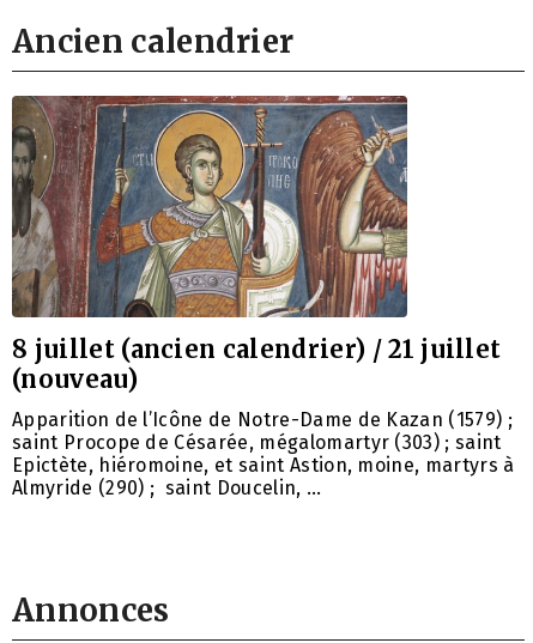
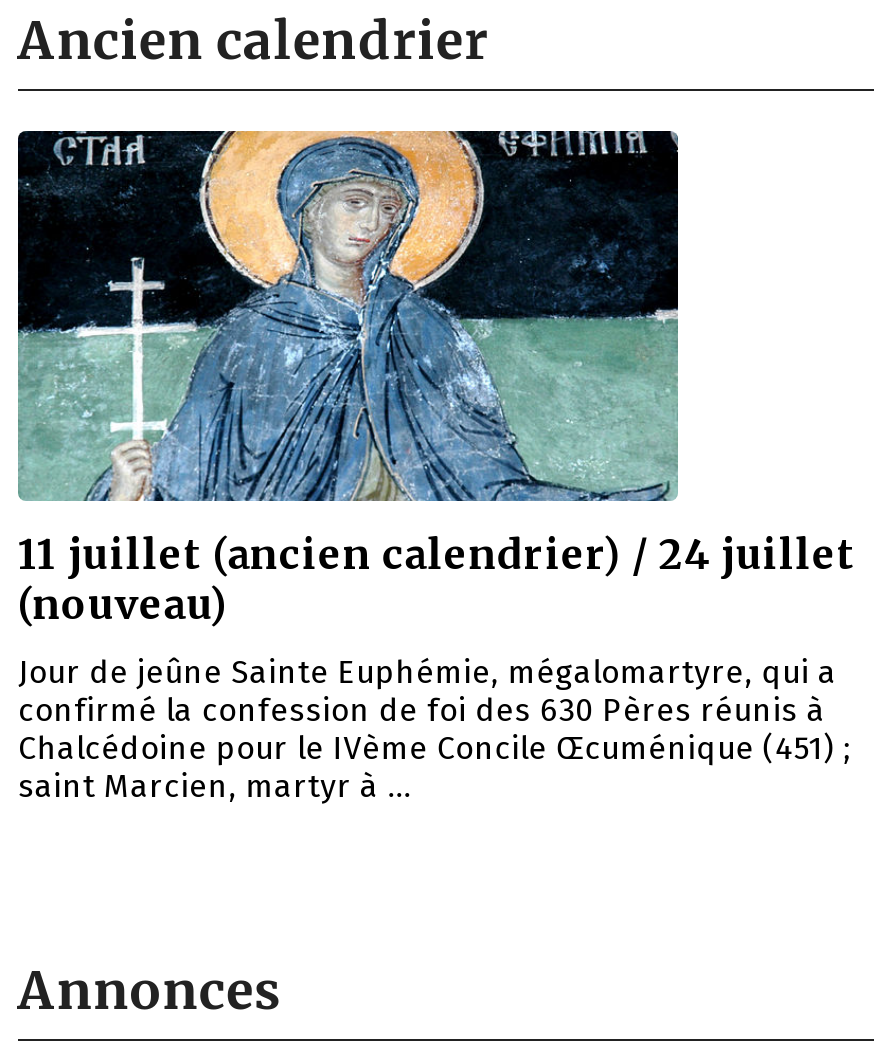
[11,95,501,363] [image] | 8 juillet (ancien calendrier) / 21 juillet -> [16,129,856,578] [image] | 11 juillet (ancien calendrier) / 24 juillet
[12,408,515,499] Apparition de l’Icône de Notre-Dame de Kazan (1579) ; | saint Procope de Césarée, mégalomartyr (303) ; saint | Epictète, hiéromoine, et saint Astion, moine, martyrs à | Almyride (290) ; saint Doucelin, … -> [18,652,851,804] Jour de jeûne Sainte Euphémie, mégalomartyre, qui a | confirmé la confession de foi des 630 Pères réunis à | Chalcédoine pour le IVème Concile Œcuménique (451) ; | saint Marcien, martyr à …

